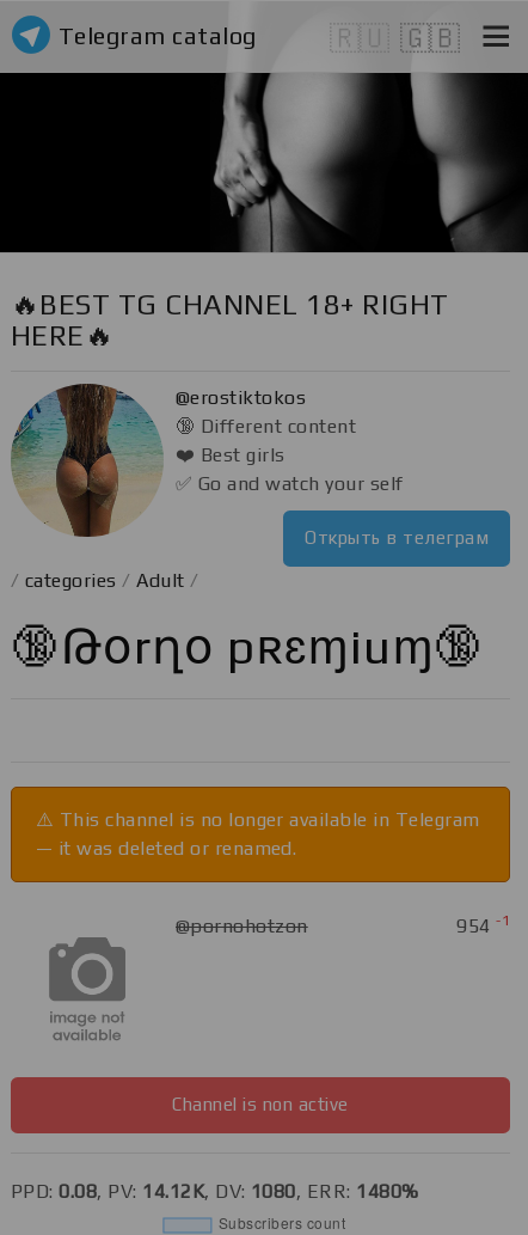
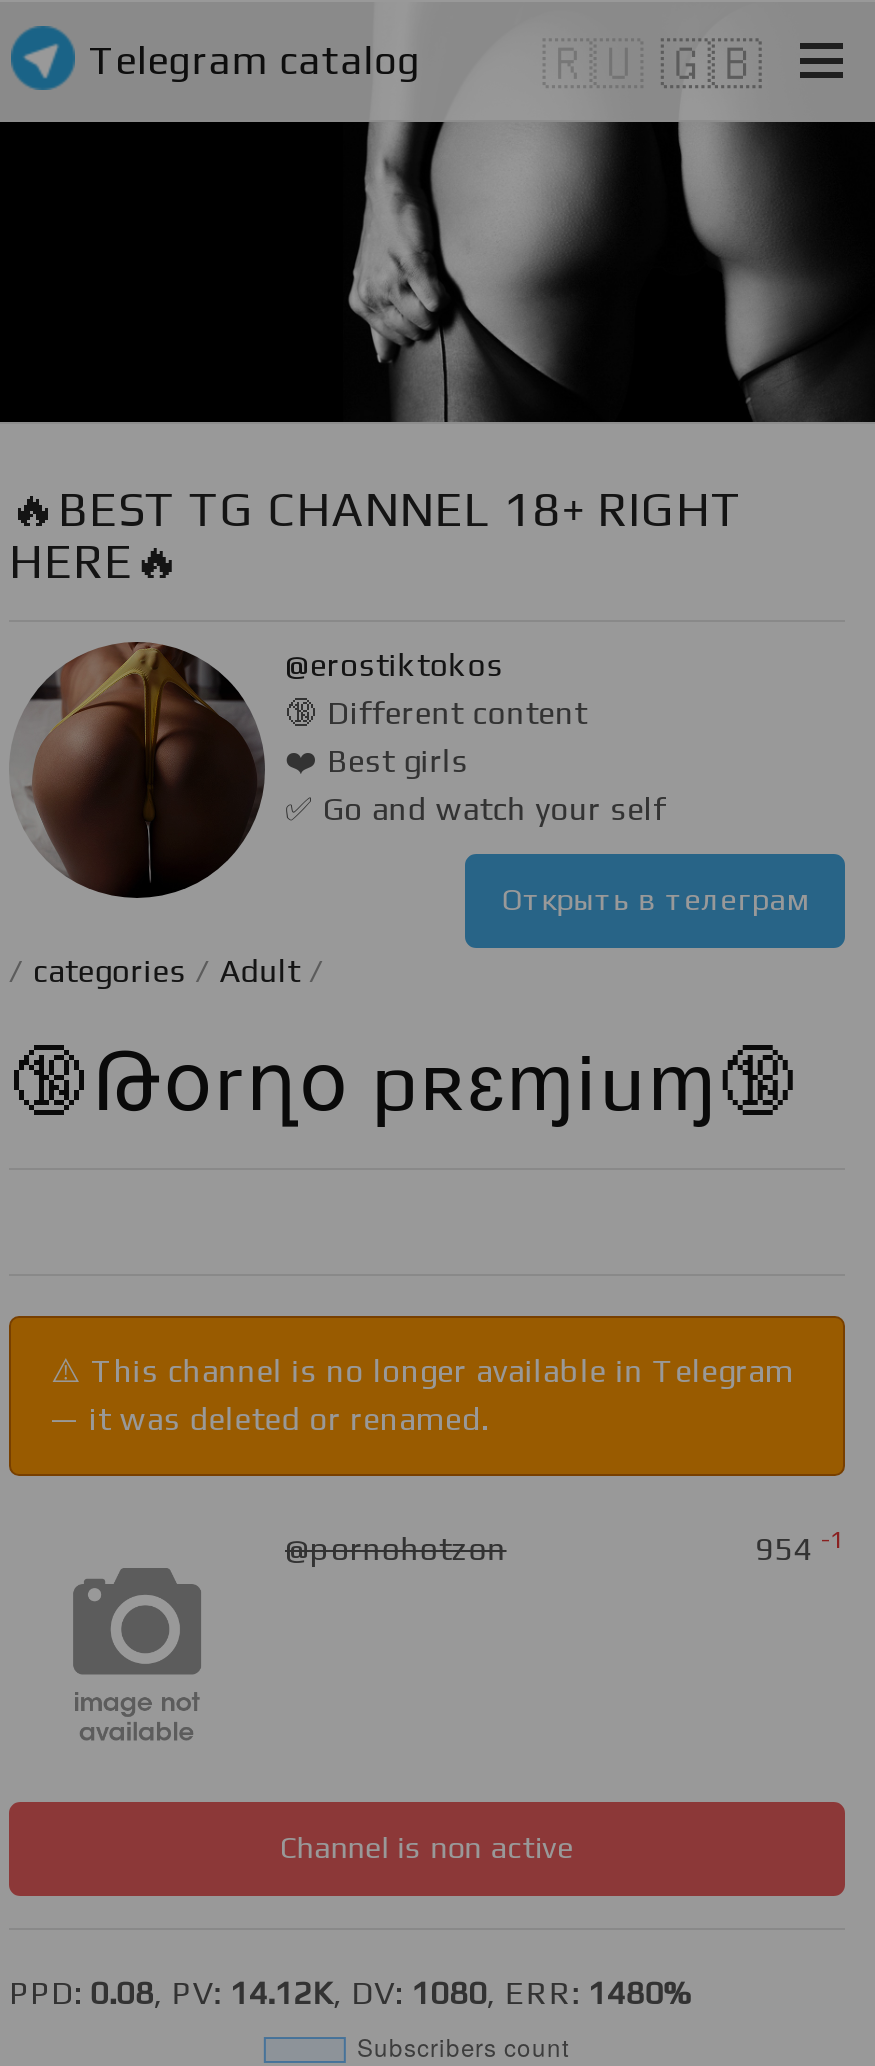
[12,384,162,537] [image] -> [13,642,265,898] [image]

